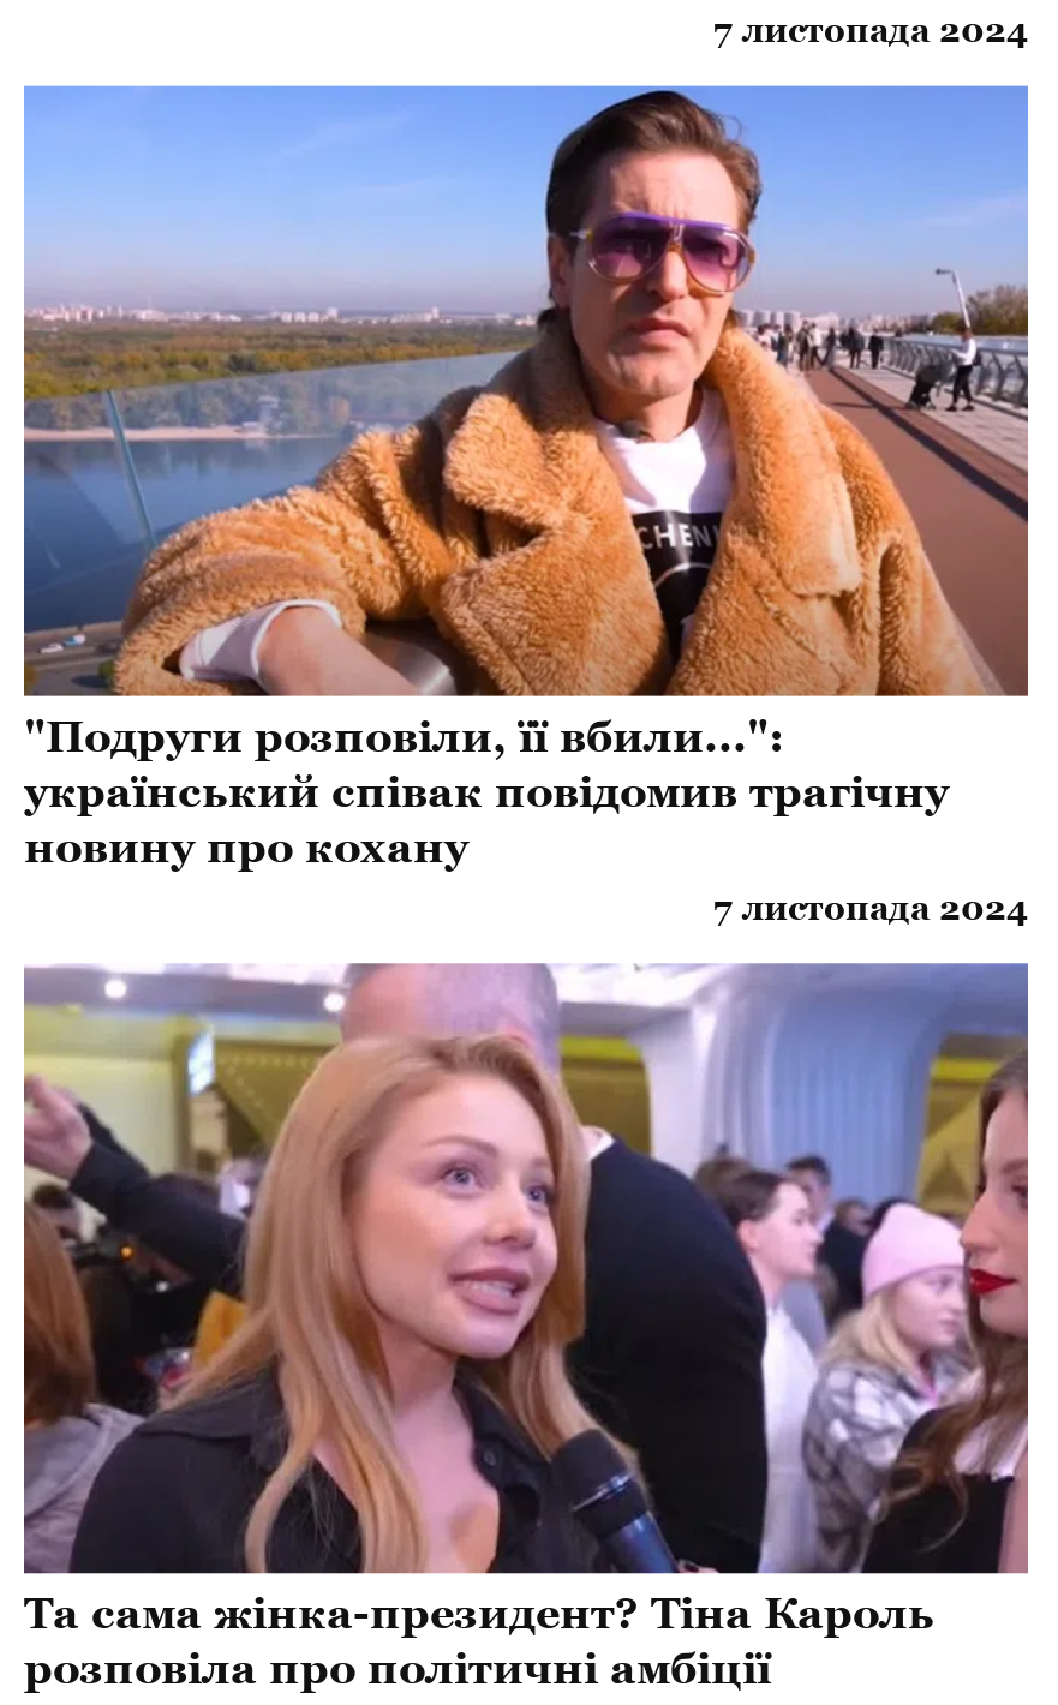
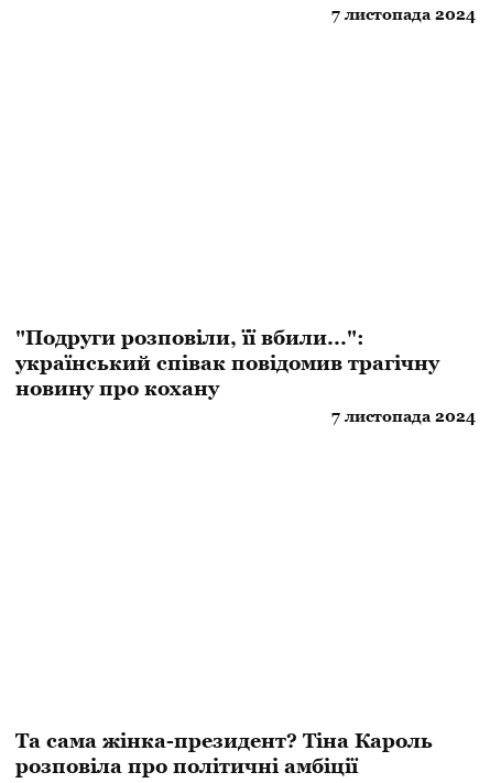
[22,83,1030,700] [image] -> none
[22,962,1030,1577] [image] -> none

